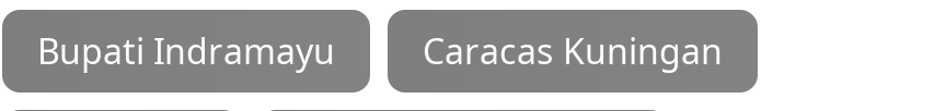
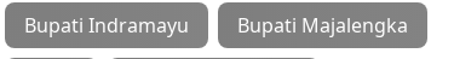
[423,27,723,75] Caracas Kuningan -> [237,13,408,39] Bupati Majalengka

